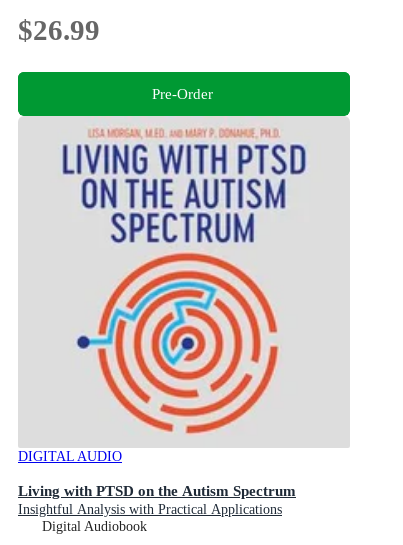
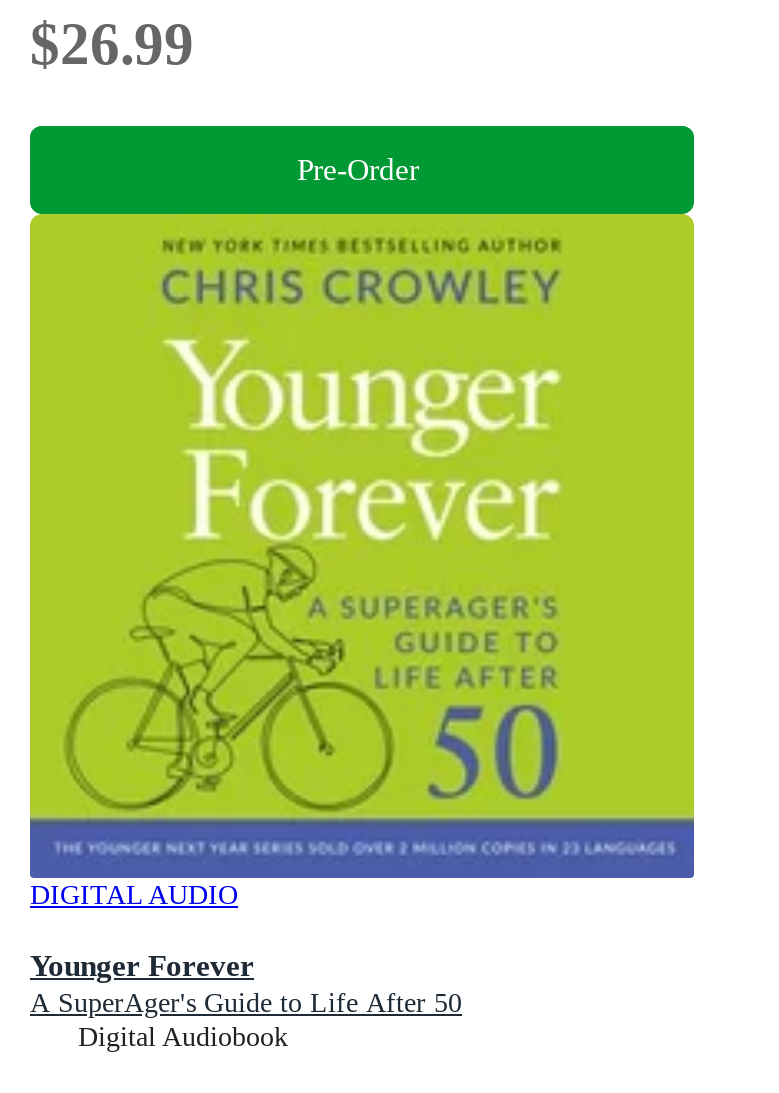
[18,115,350,517] [image] | Living with PTSD on the Autism Spectrum | Insightful Analysis with Practical Applications -> [28,213,696,1017] [image] | Younger Forever | A SuperAger's Guide to Life After 50

